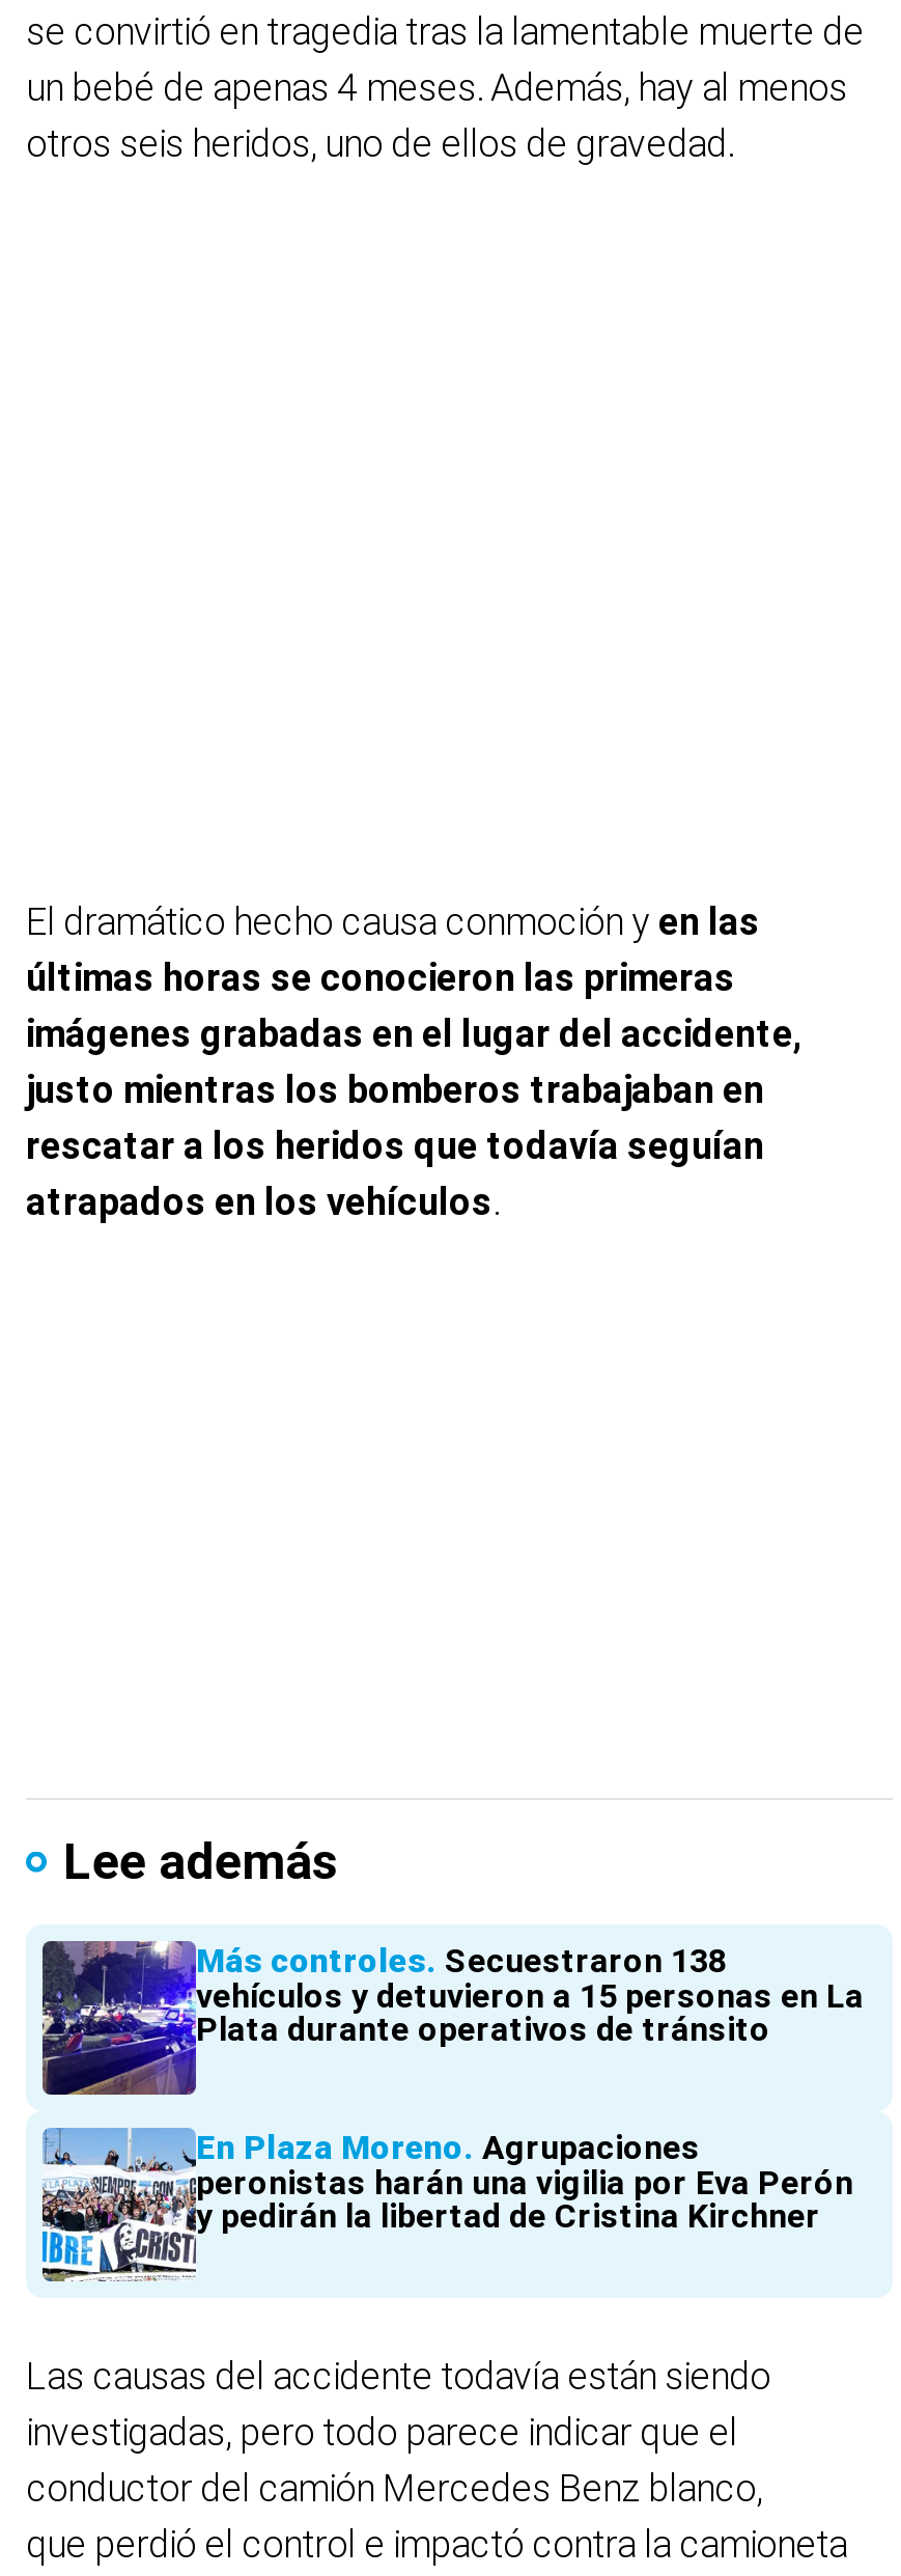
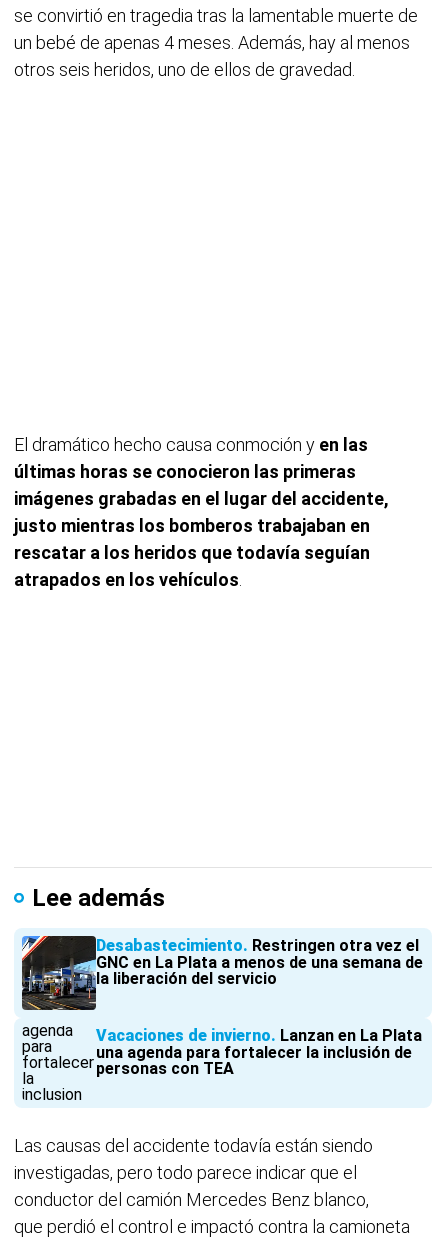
[40,1939,864,2097] [image] | Más controles Secuestraron 138 | vehículos y detuvieron a 15 personas en La | Plata durante operativos de tránsito -> [21,935,423,1011] [image] | Desabastecimiento Restringen otra vez el | GNC en La Plata a menos de una semana de | la liberación del servicio
[40,2126,853,2281] [image] | En Plaza Moreno Agrupaciones | peronistas harán una vigilia por Eva Perón | y pedirán la libertad de Cristina Kirchner -> [21,1026,422,1101] [image] | Vacaciones de invierno Lanzan en La Plata | una agenda para fortalecer la inclusión de | personas con TEA

